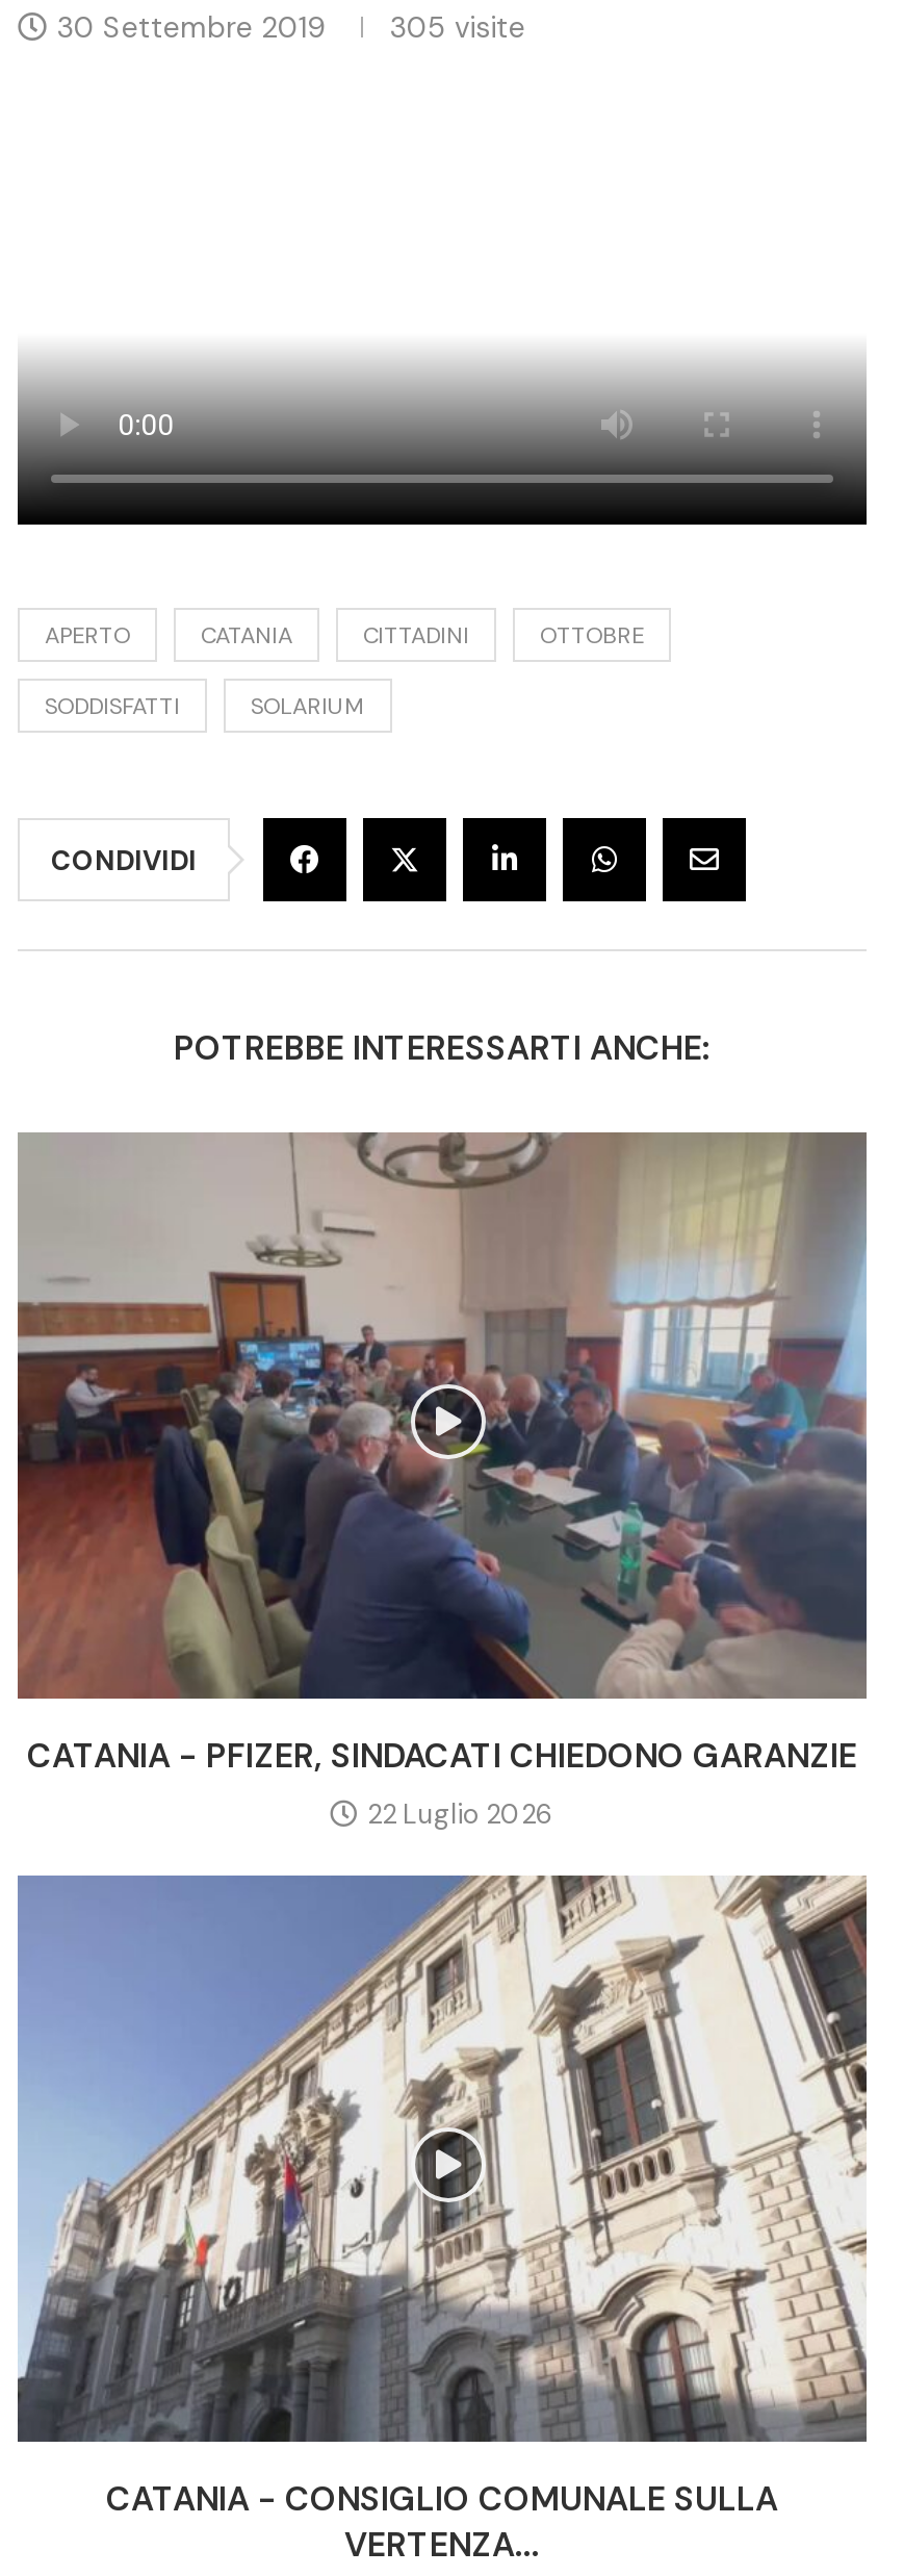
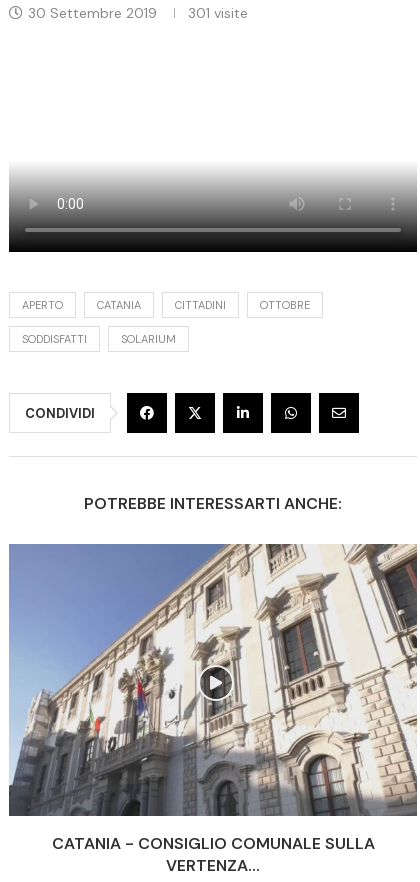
[57,8,525,46] 30 Settembre 2019 305 visite -> [28,4,248,22] 30 Settembre 2019 301 visite
[16,1132,869,1832] [image] | CATANIA - PFIZER, SINDACATI CHIEDONO GARANZIE | 22 Luglio 2026 -> none

